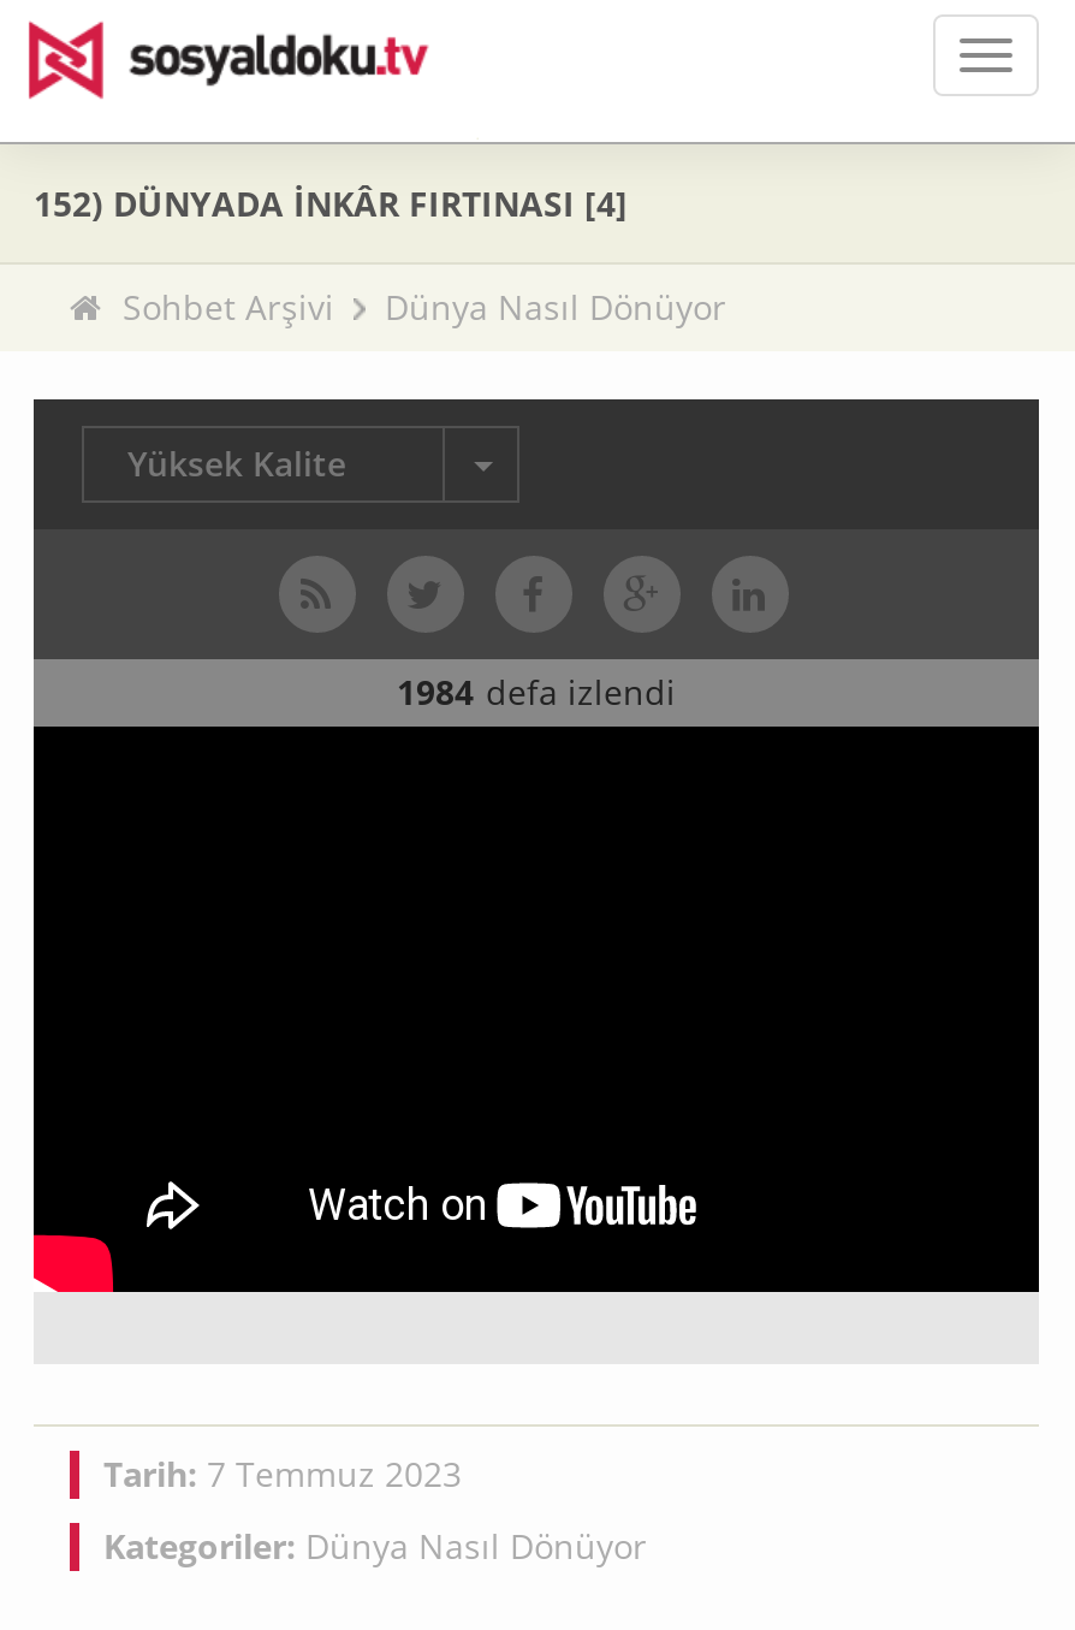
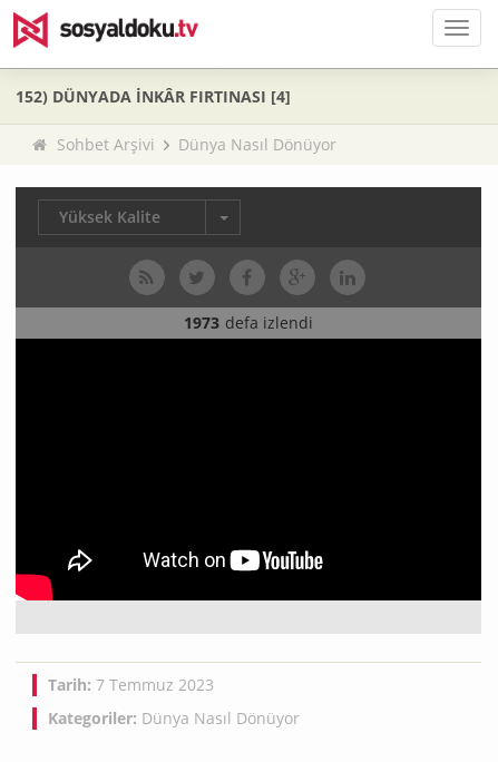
[397,669,676,715] 1984 defa izlendi -> [184,312,313,333] 1973 defa izlendi

